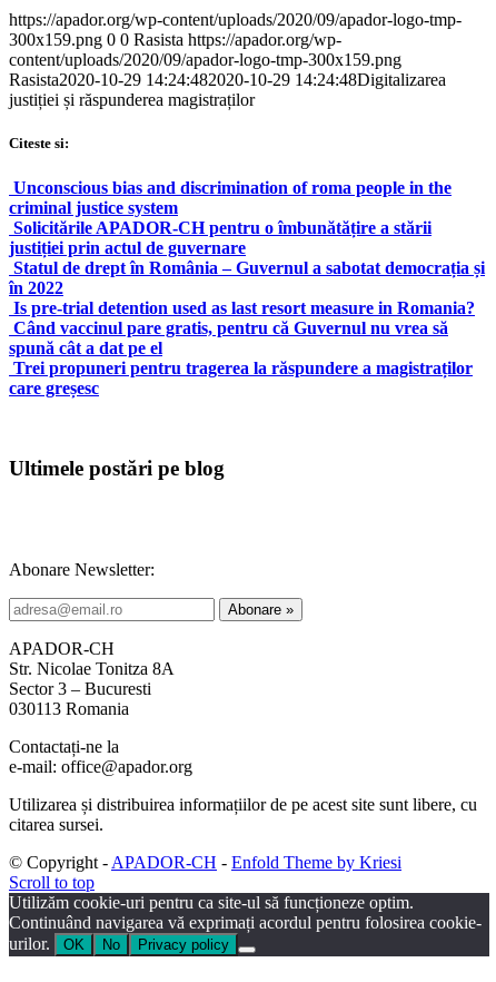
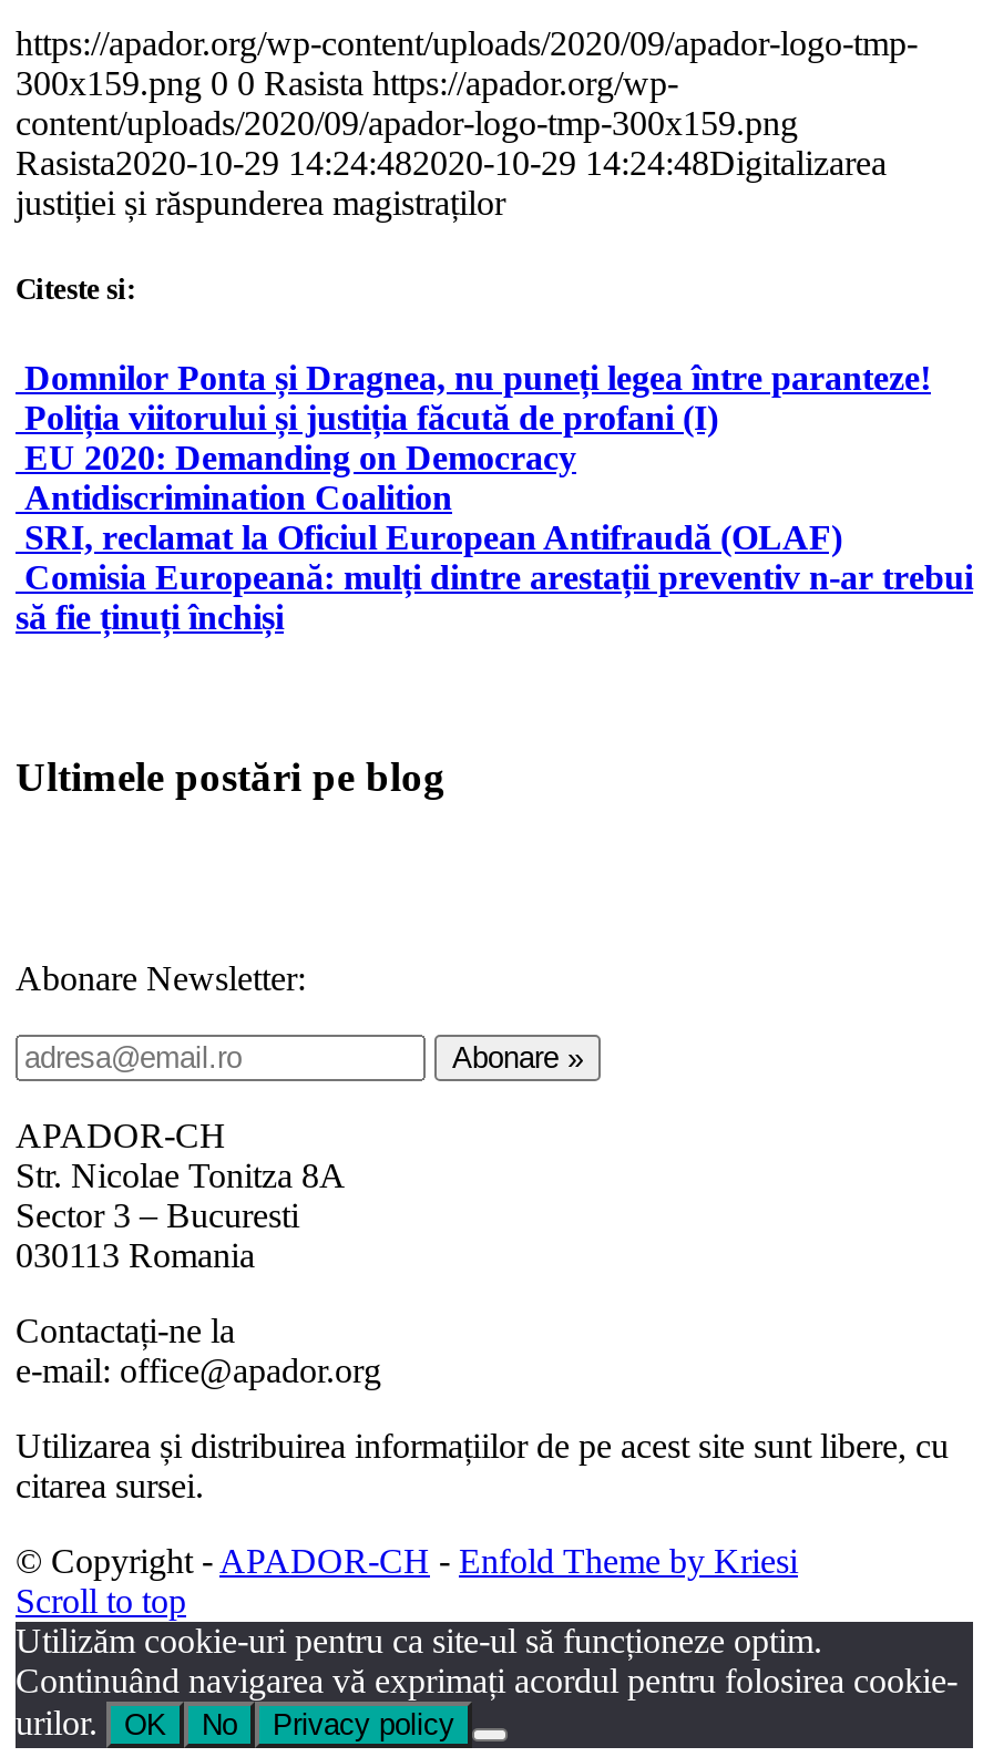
[9,178,485,397] Unconscious bias and discrimination of roma people in the | criminal justice system | Solicitările APADOR-CH pentru o îmbunătățire a stării | justiției prin actul de guvernare | Statul de drept în România – Guvernul a sabotat democrația și | în 2022 | Is pre-trial detention used as last resort measure in Romania? | Când vaccinul pare gratis, pentru că Guvernul nu vrea să | spună cât a dat pe el | Trei propuneri pentru tragerea la răspundere a magistraților | care greșesc -> [16,358,973,635] Domnilor Ponta și Dragnea, nu puneți legea între paranteze! | Poliția viitorului și justiția făcută de profani (I) | EU 2020: Demanding on Democracy | Antidiscrimination Coalition | SRI, reclamat la Oficiul European Antifraudă (OLAF) | Comisia Europeană: mulți dintre arestații preventiv n-ar trebui | să fie ținuți închiși

